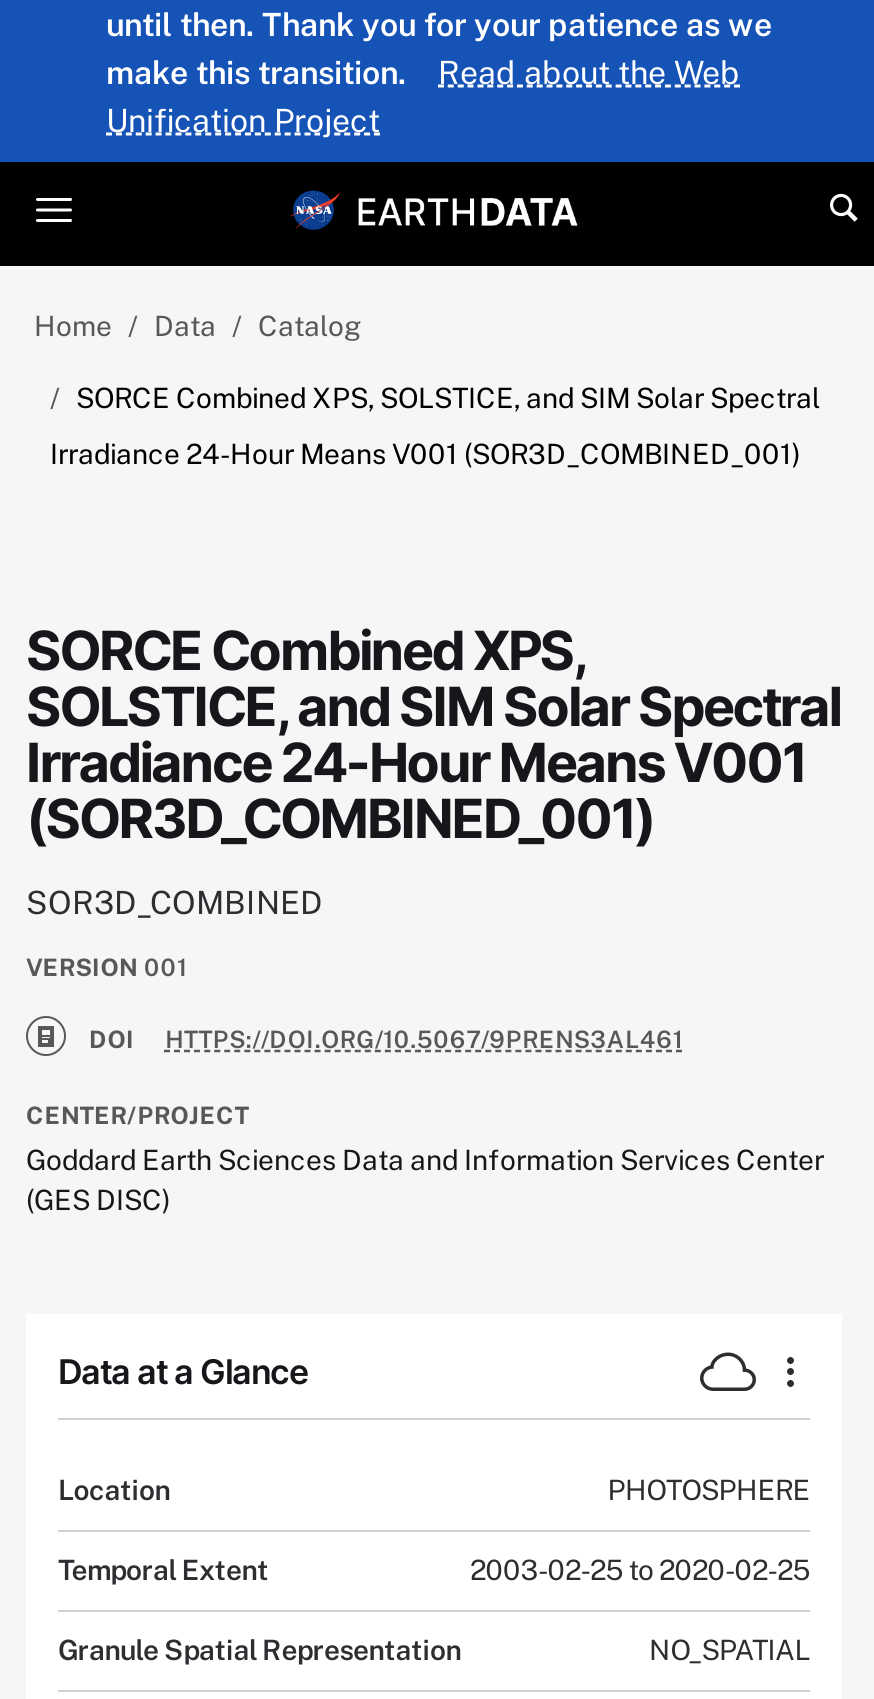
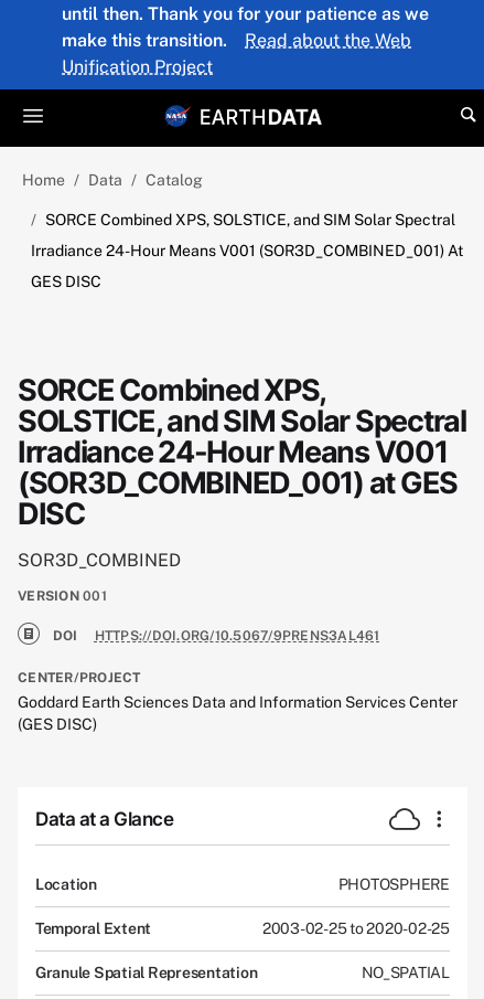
[50,439,800,471] Irradiance 24-Hour Means V001 (SOR3D_COMBINED_001) -> [31,242,463,291] Irradiance 24-Hour Means V001 (SOR3D_COMBINED_001) At | GES DISC
[26,787,654,851] (SOR3D_COMBINED_001) -> [18,465,458,531] (SOR3D_COMBINED_001) at GES | DISC

